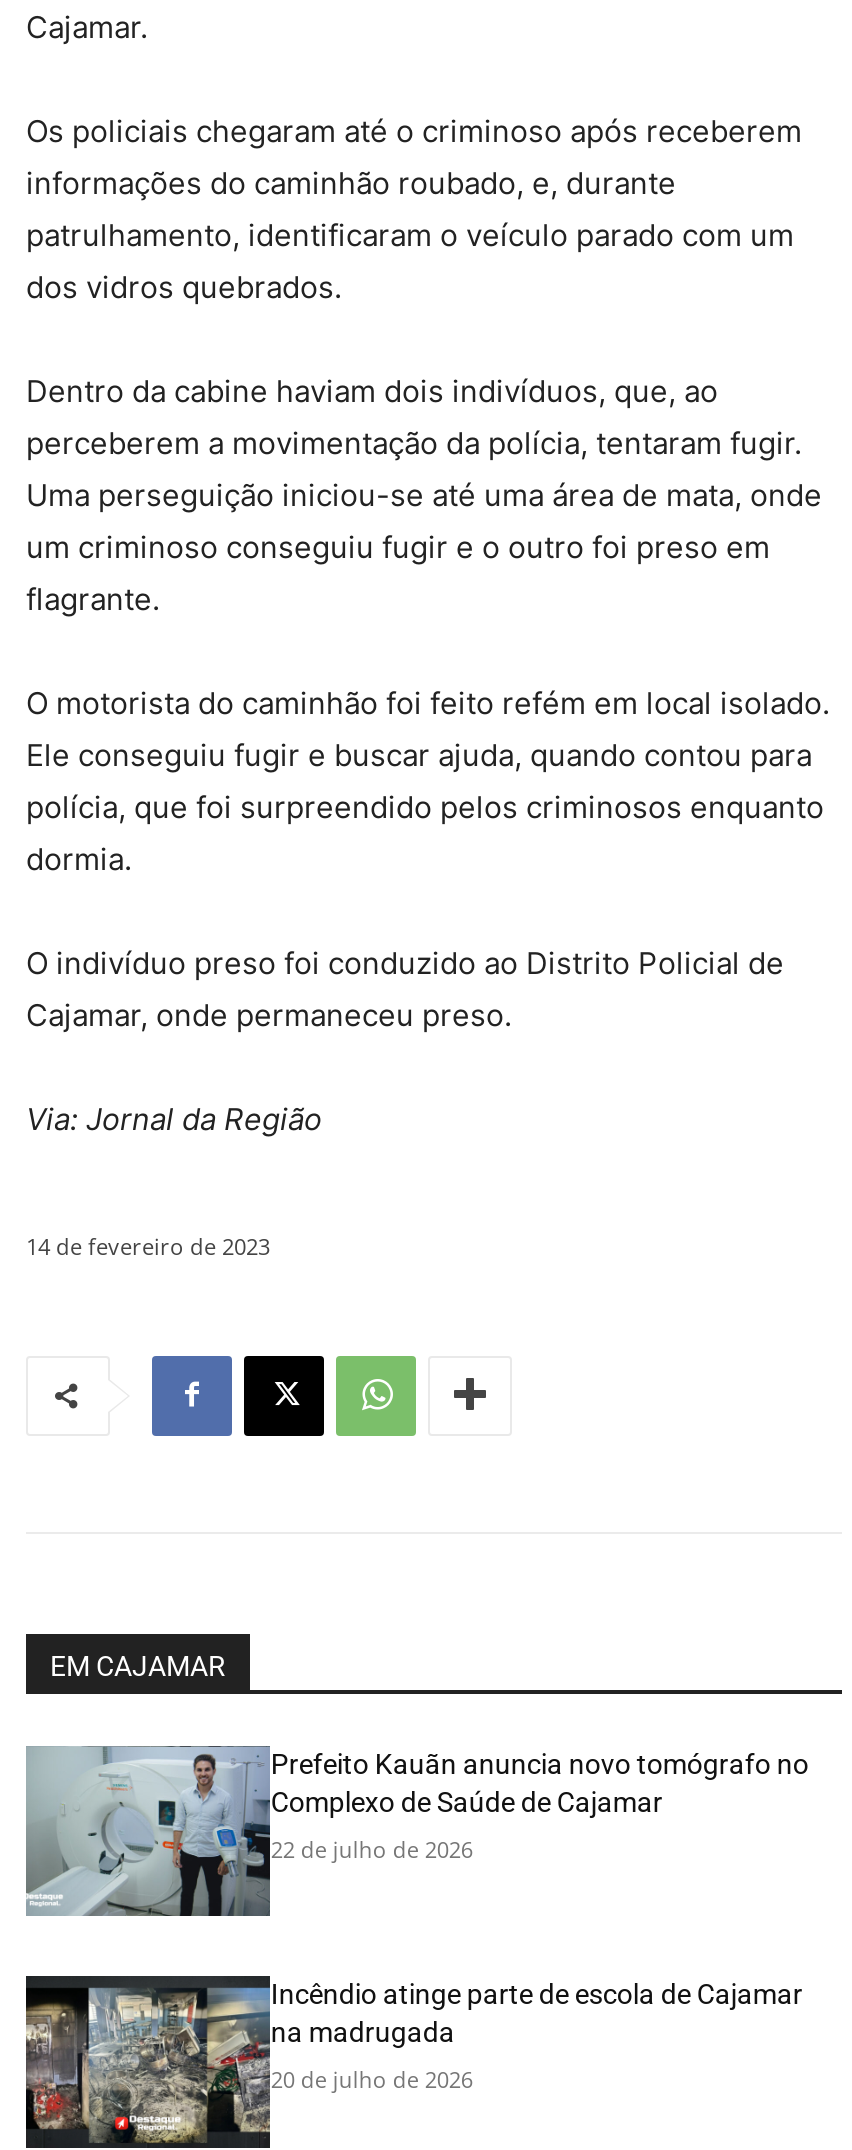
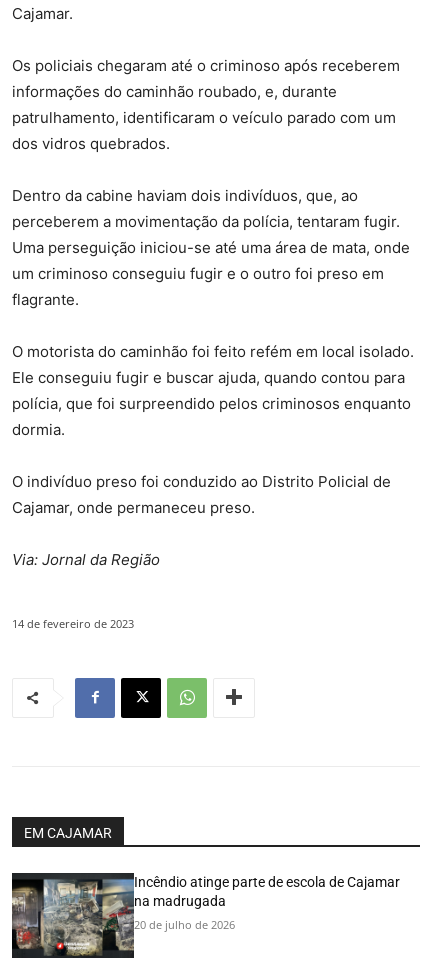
[24,1746,809,1918] [image] | Prefeito Kauãn anuncia novo tomógrafo no | Complexo de Saúde de Cajamar | 22 de julho de 2026 -> none

